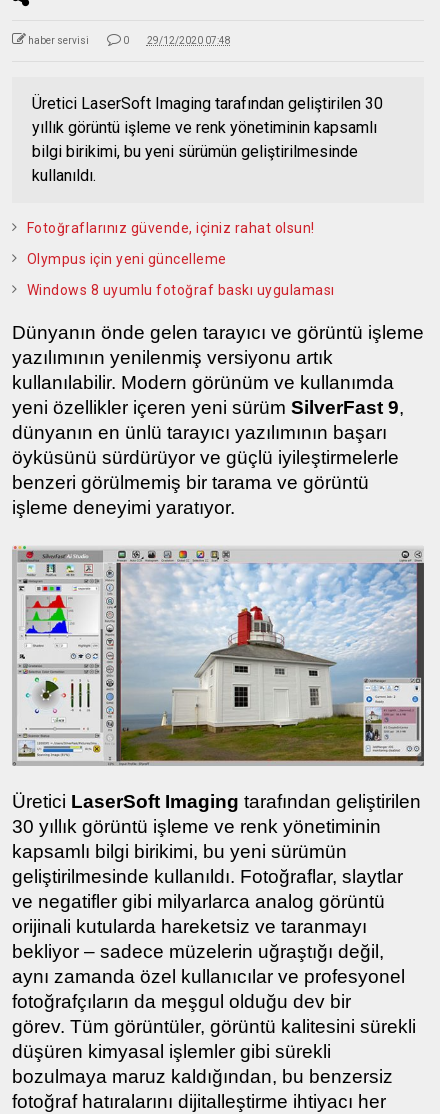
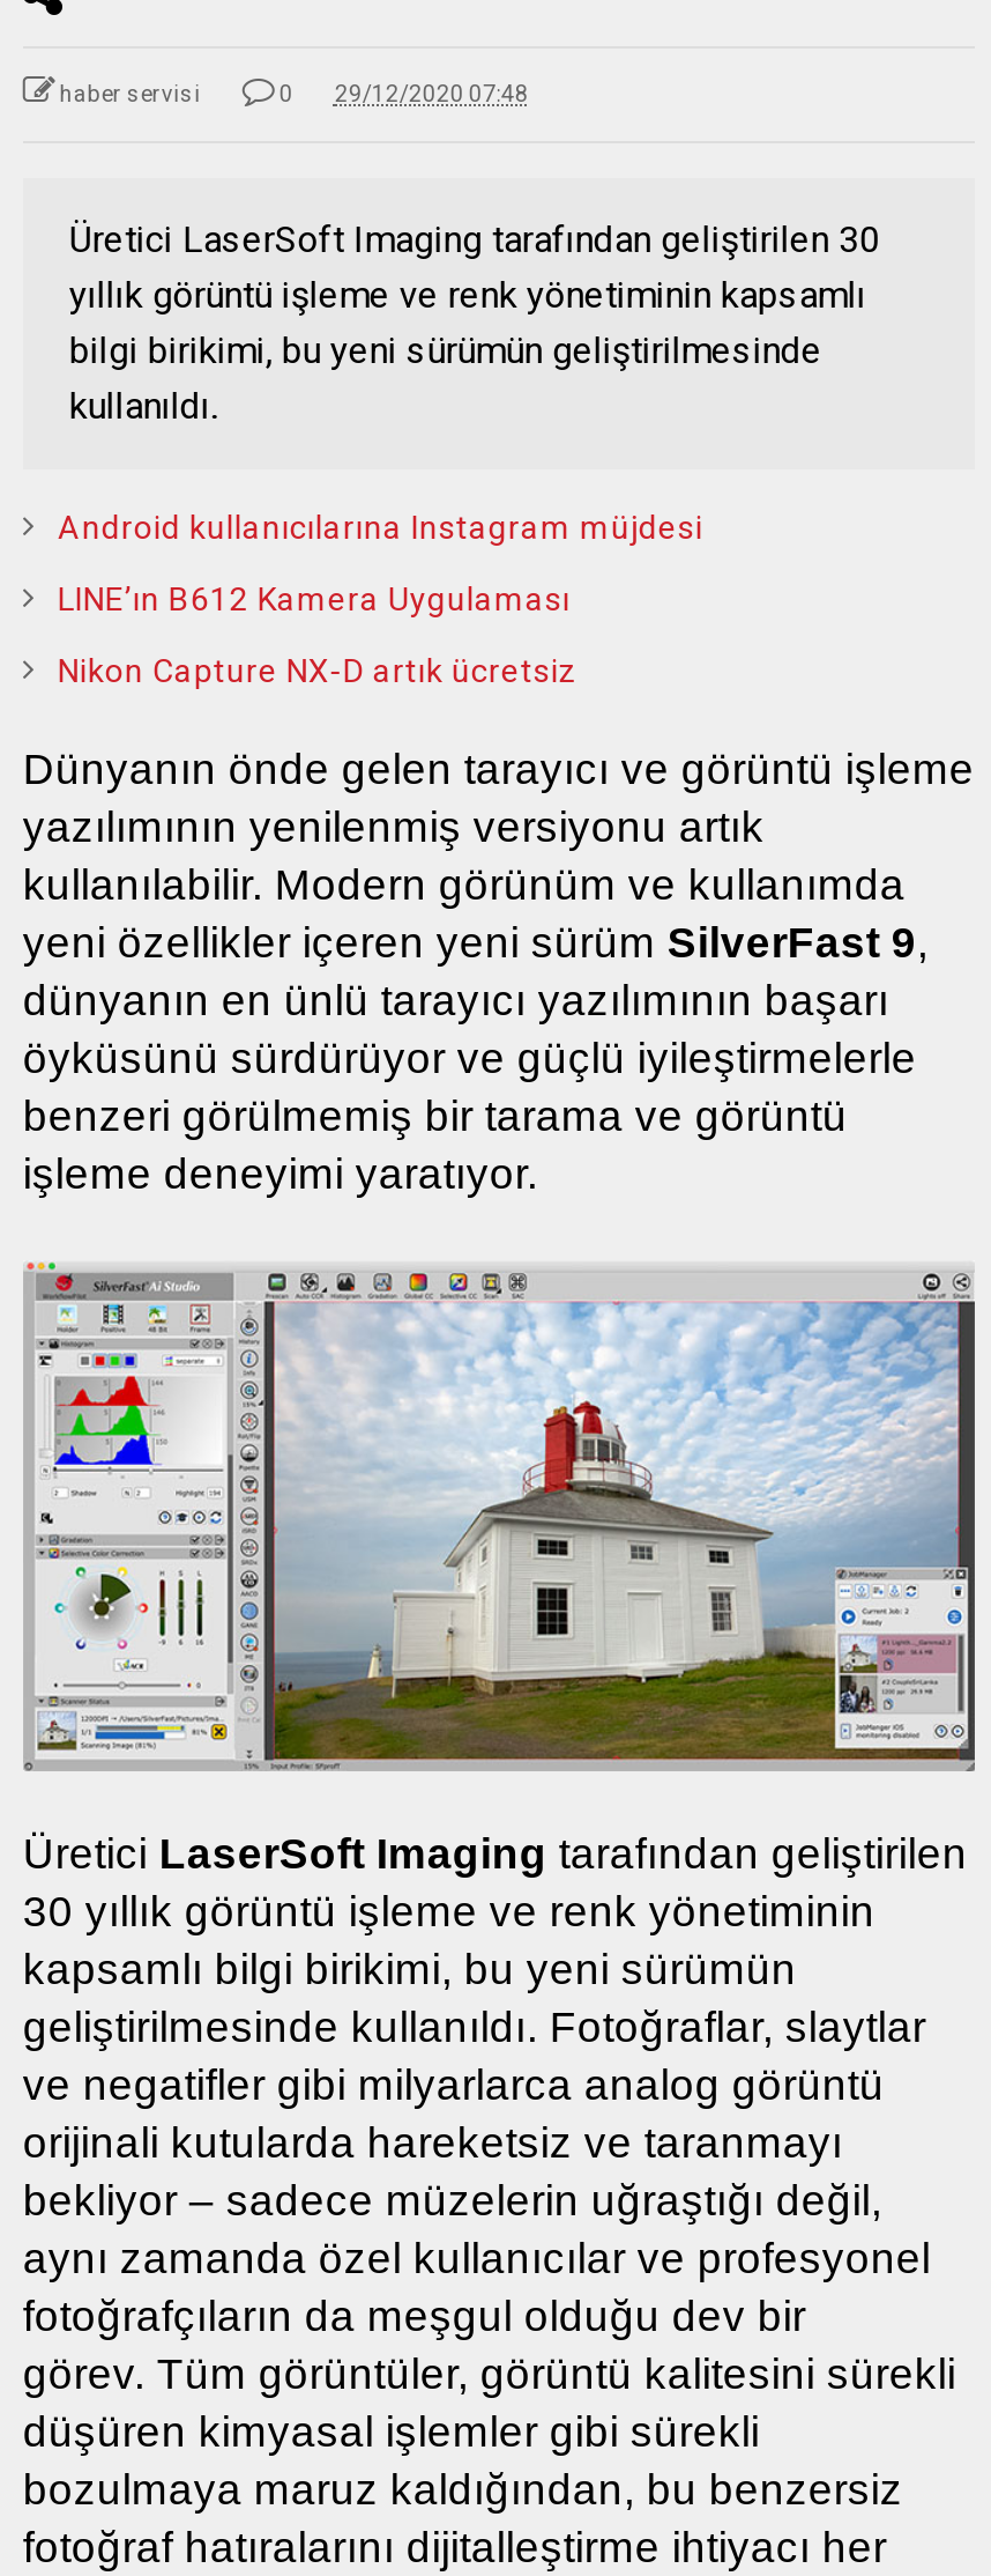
[27,220,315,236] Fotoğraflarınız güvende, içiniz rahat olsun! -> [58,509,703,546] Android kullanıcılarına Instagram müjdesi
[27,251,227,267] Olympus için yeni güncelleme -> [58,580,570,617] LINE’ın B612 Kamera Uygulaması
[27,282,335,298] Windows 8 uyumlu fotoğraf baskı uygulaması -> [58,652,578,689] Nikon Capture NX-D artık ücretsiz

